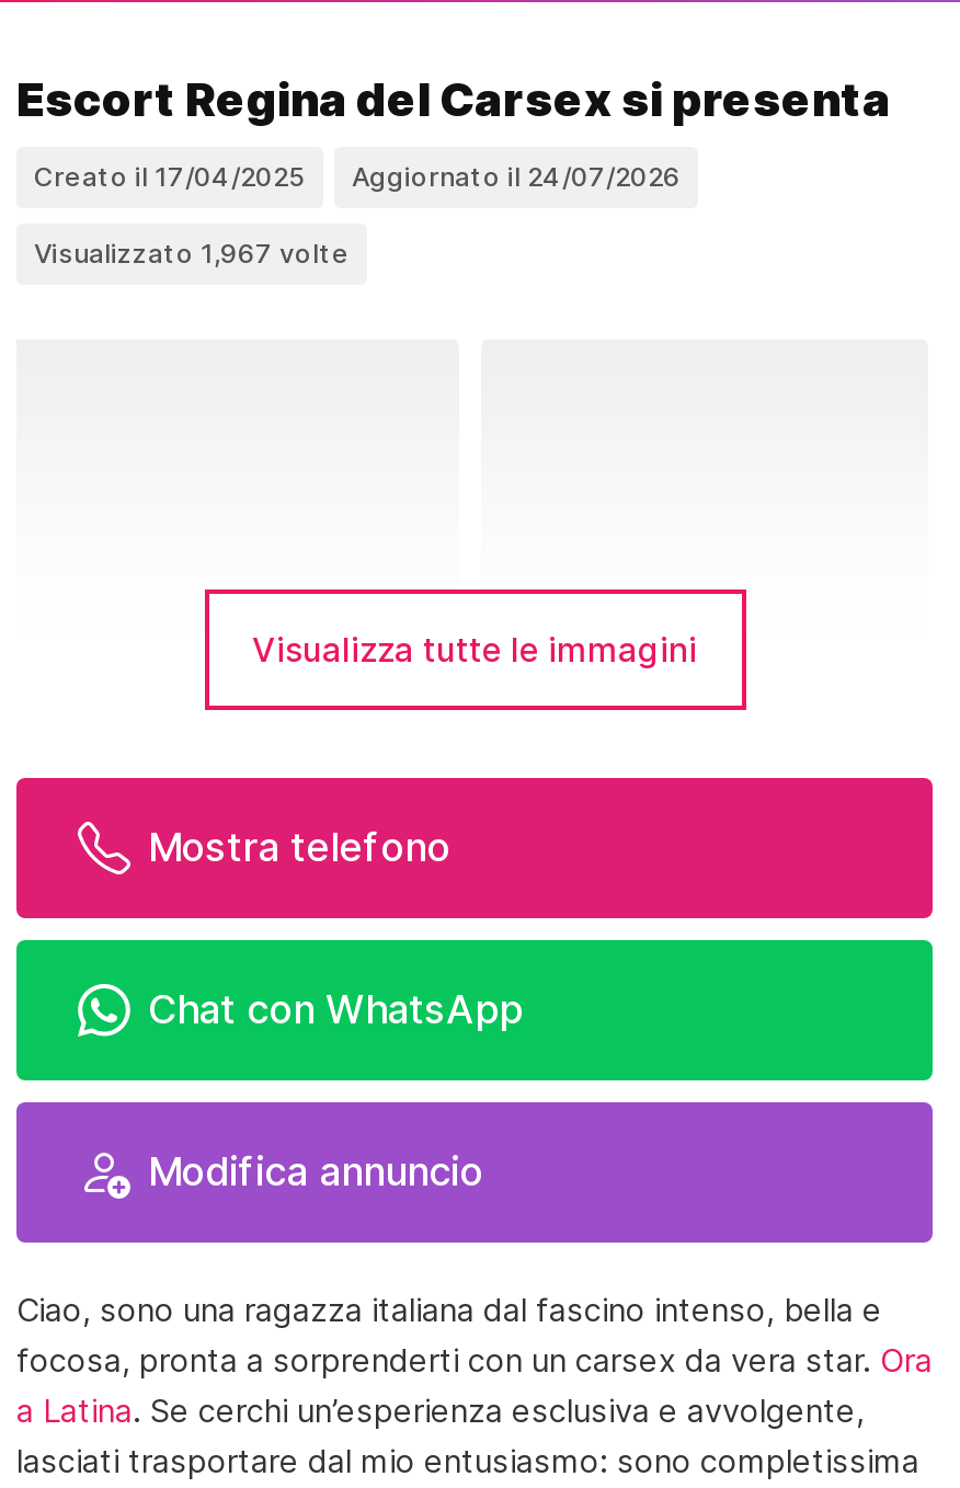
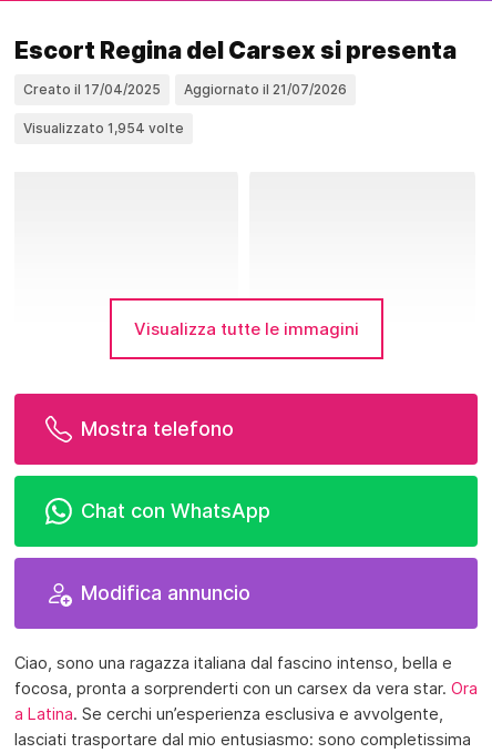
[352,160,681,193] Aggiornato il 24/07/2026 -> [184,81,347,98] Aggiornato il 21/07/2026
[34,237,350,270] Visualizzato 1,967 volte -> [23,120,184,136] Visualizzato 1,954 volte

